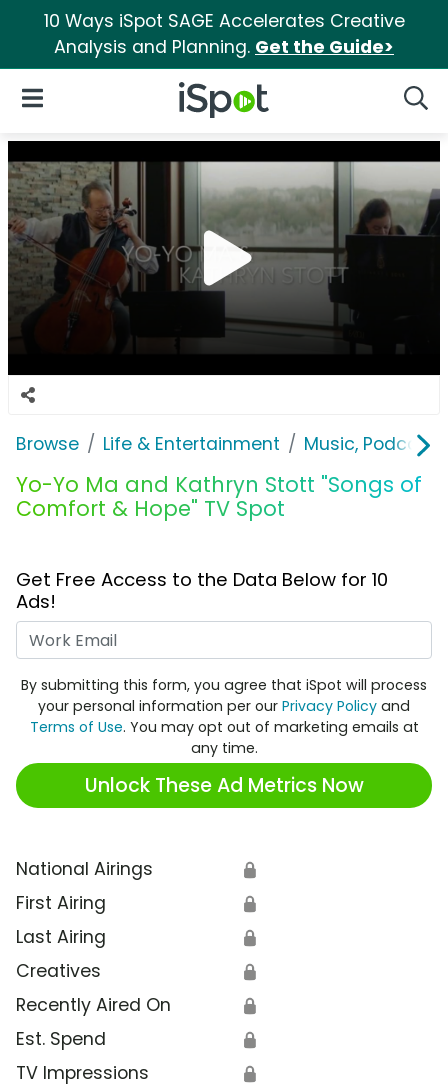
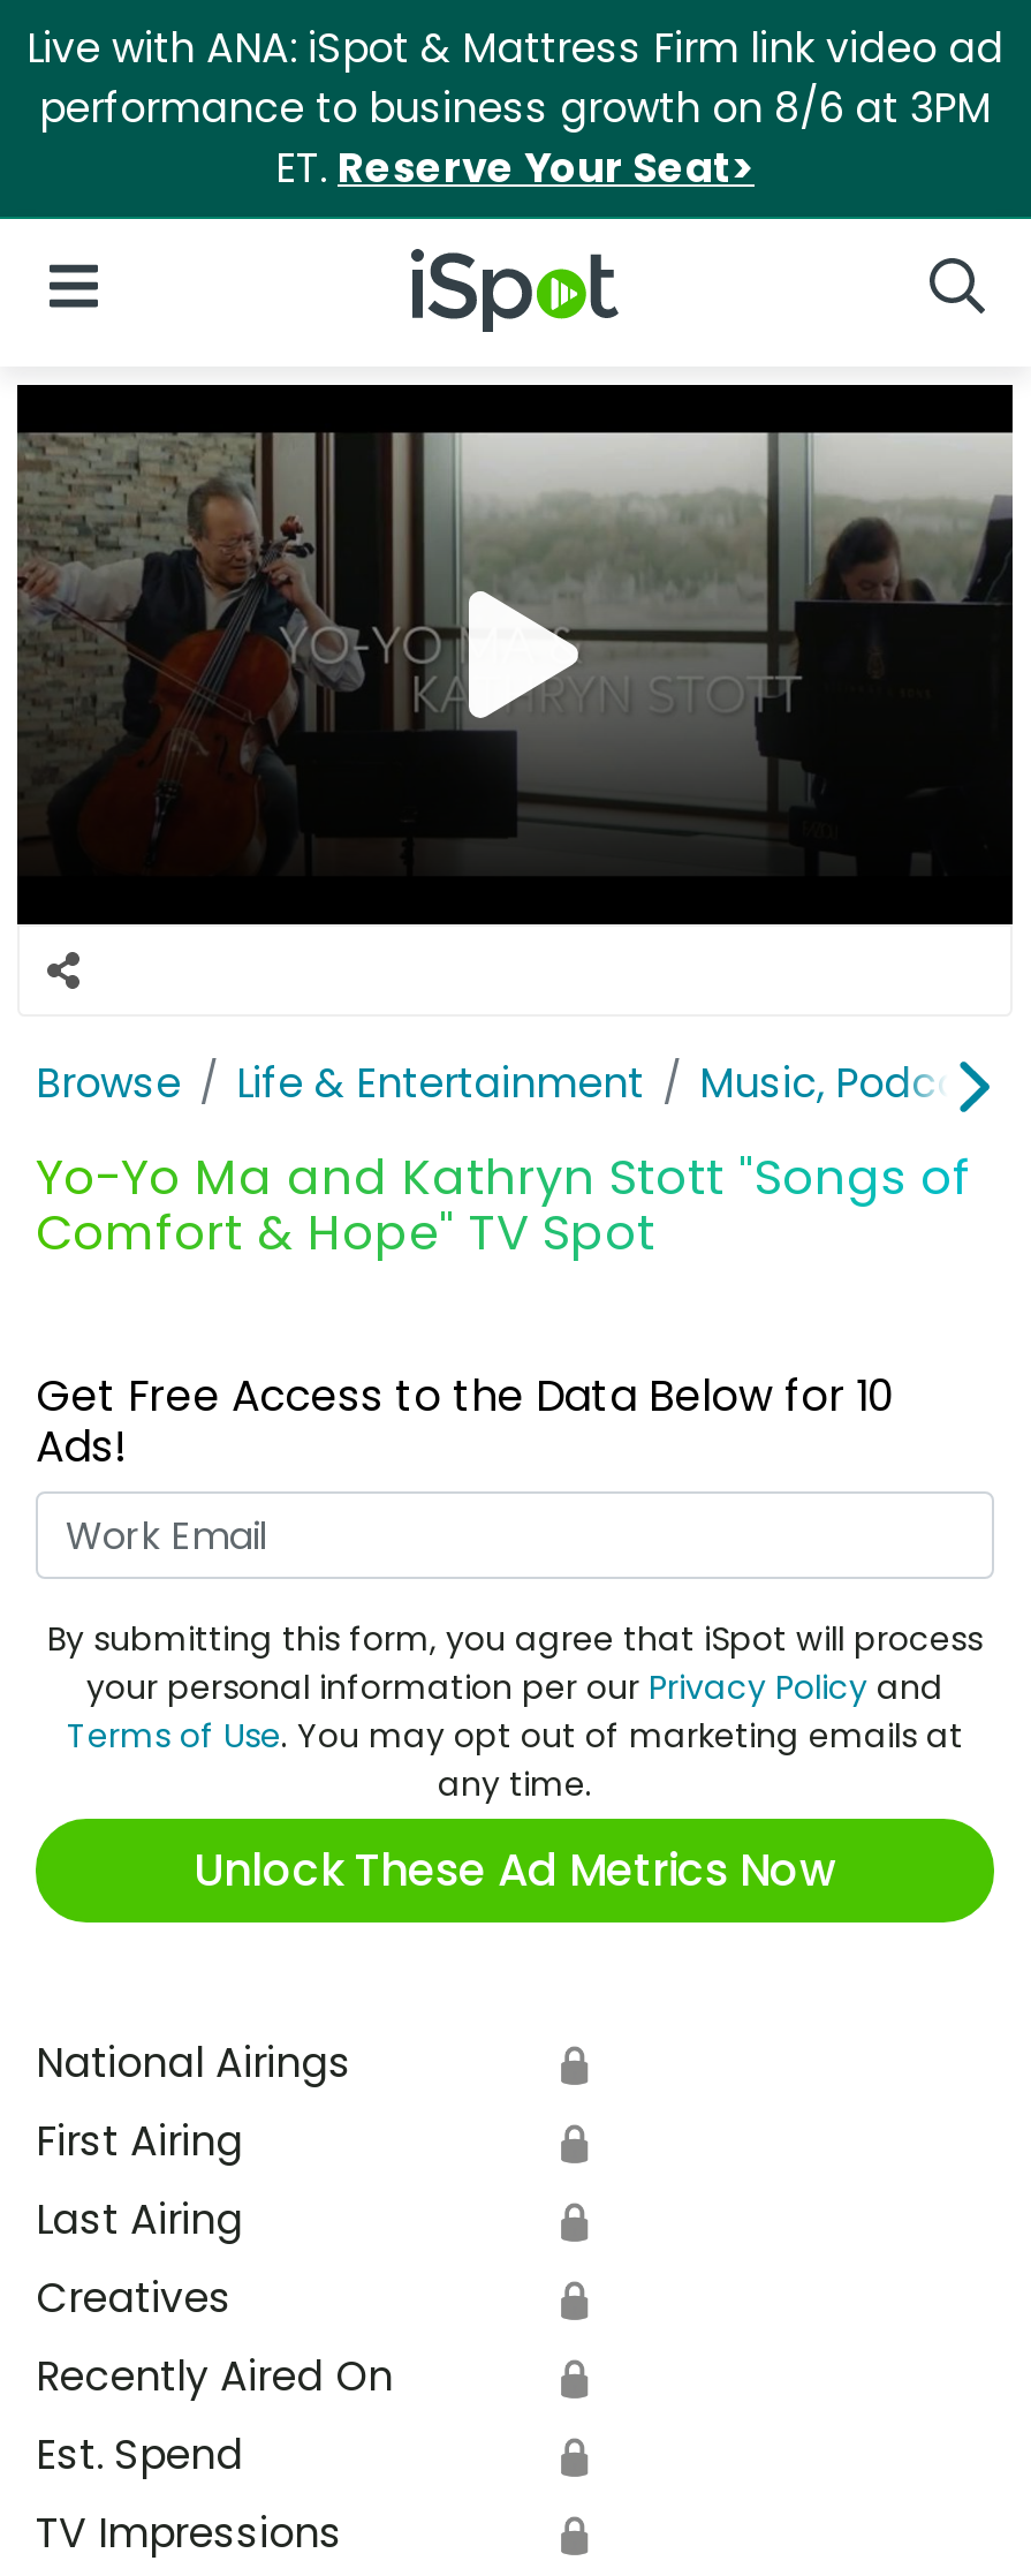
[43,9,404,59] 10 Ways iSpot SAGE Accelerates Creative | Analysis and Planning. Get the Guide> -> [26,21,1003,196] Live with ANA: iSpot & Mattress Firm link video ad | performance to business growth on 8/6 at 3PM | ET. Reserve Your Seat>

